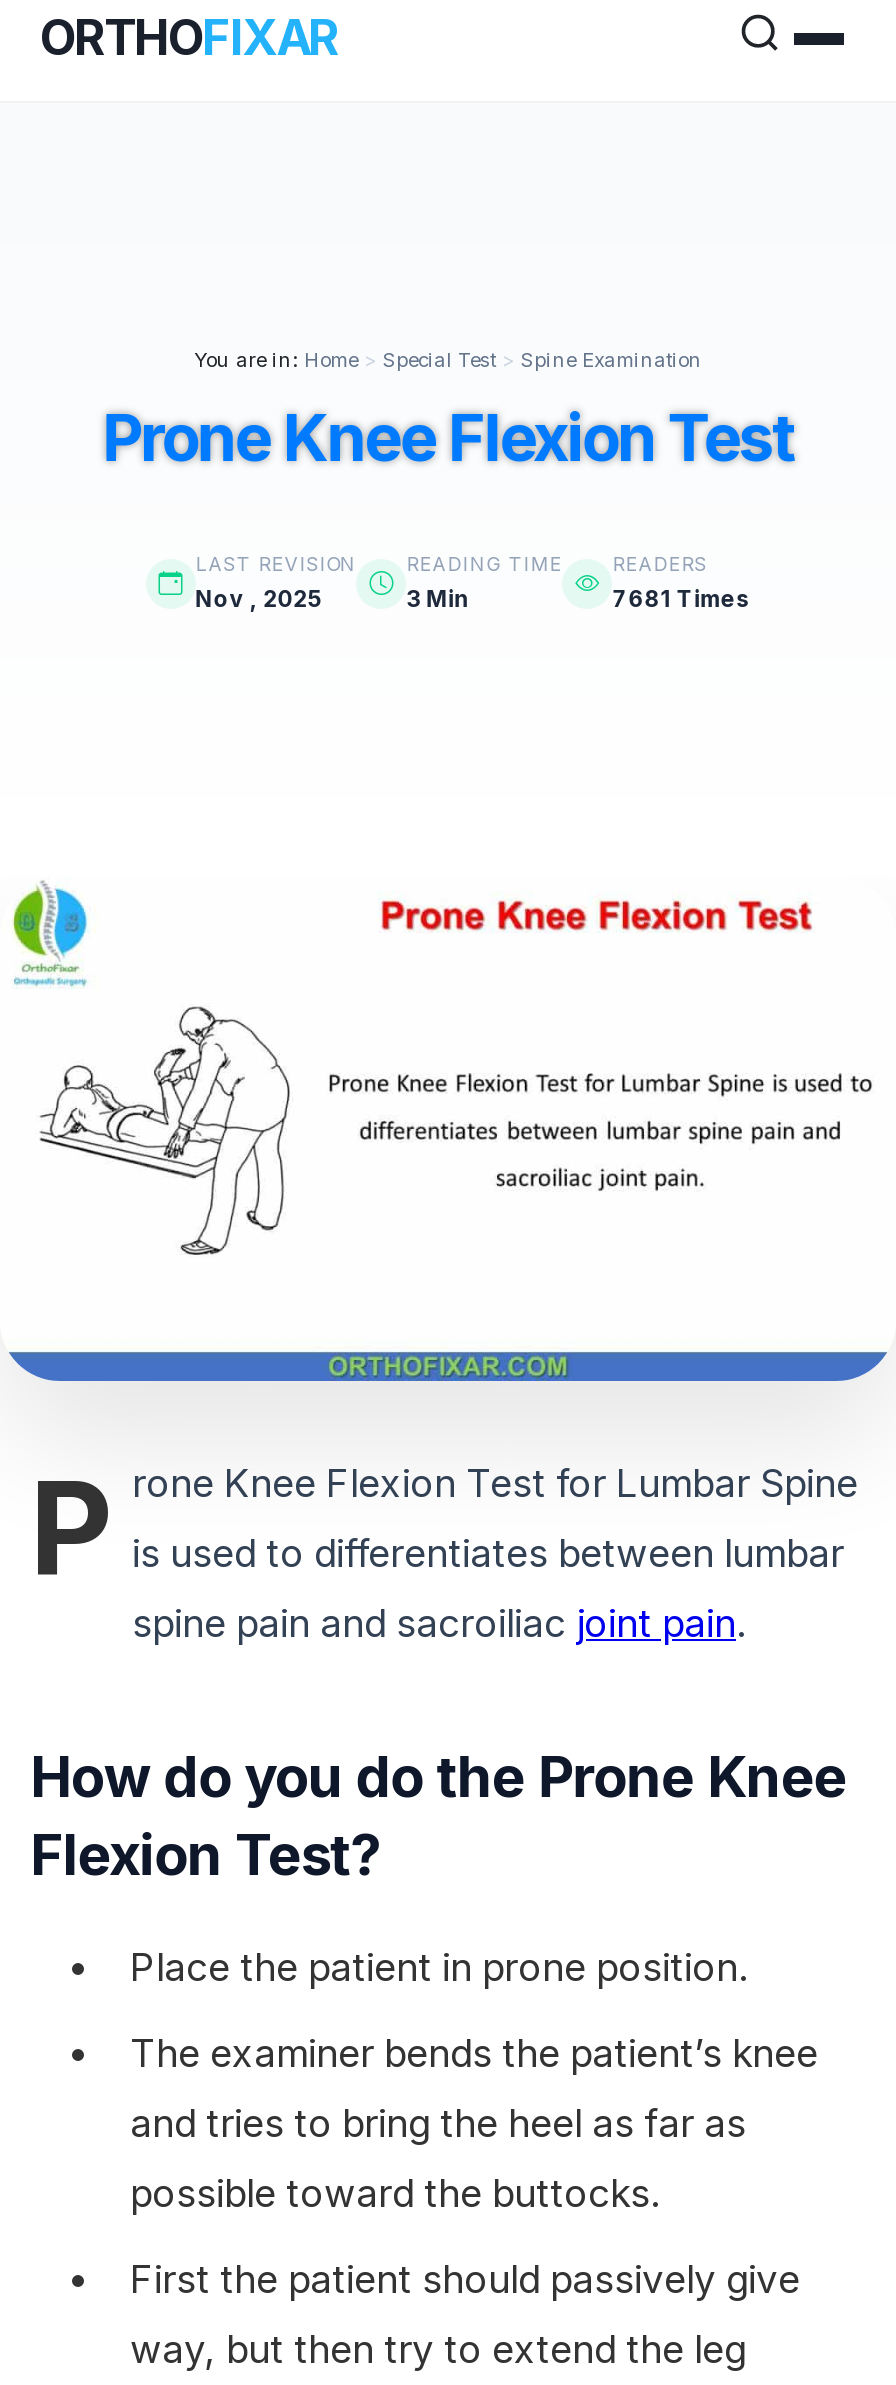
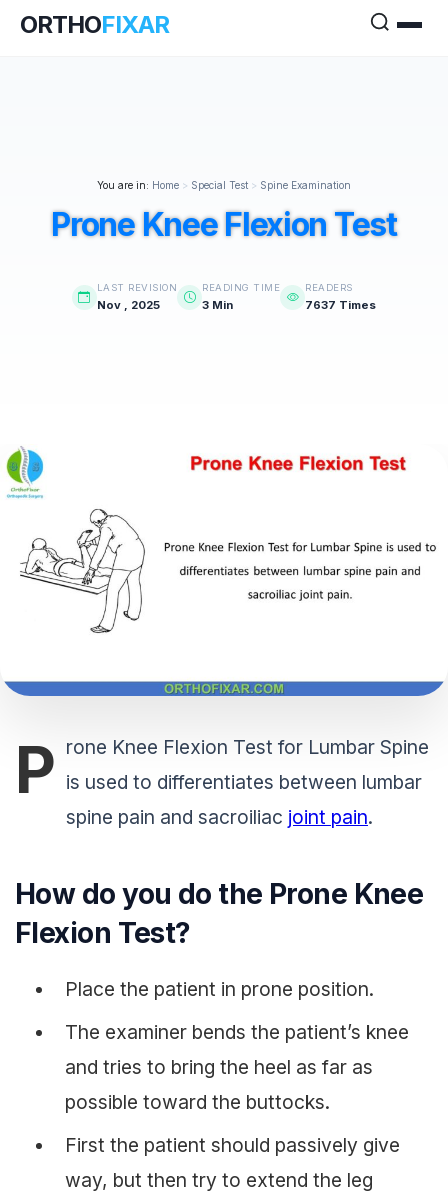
[612,585,750,613] 7681 Times -> [305,298,376,312] 7637 Times

